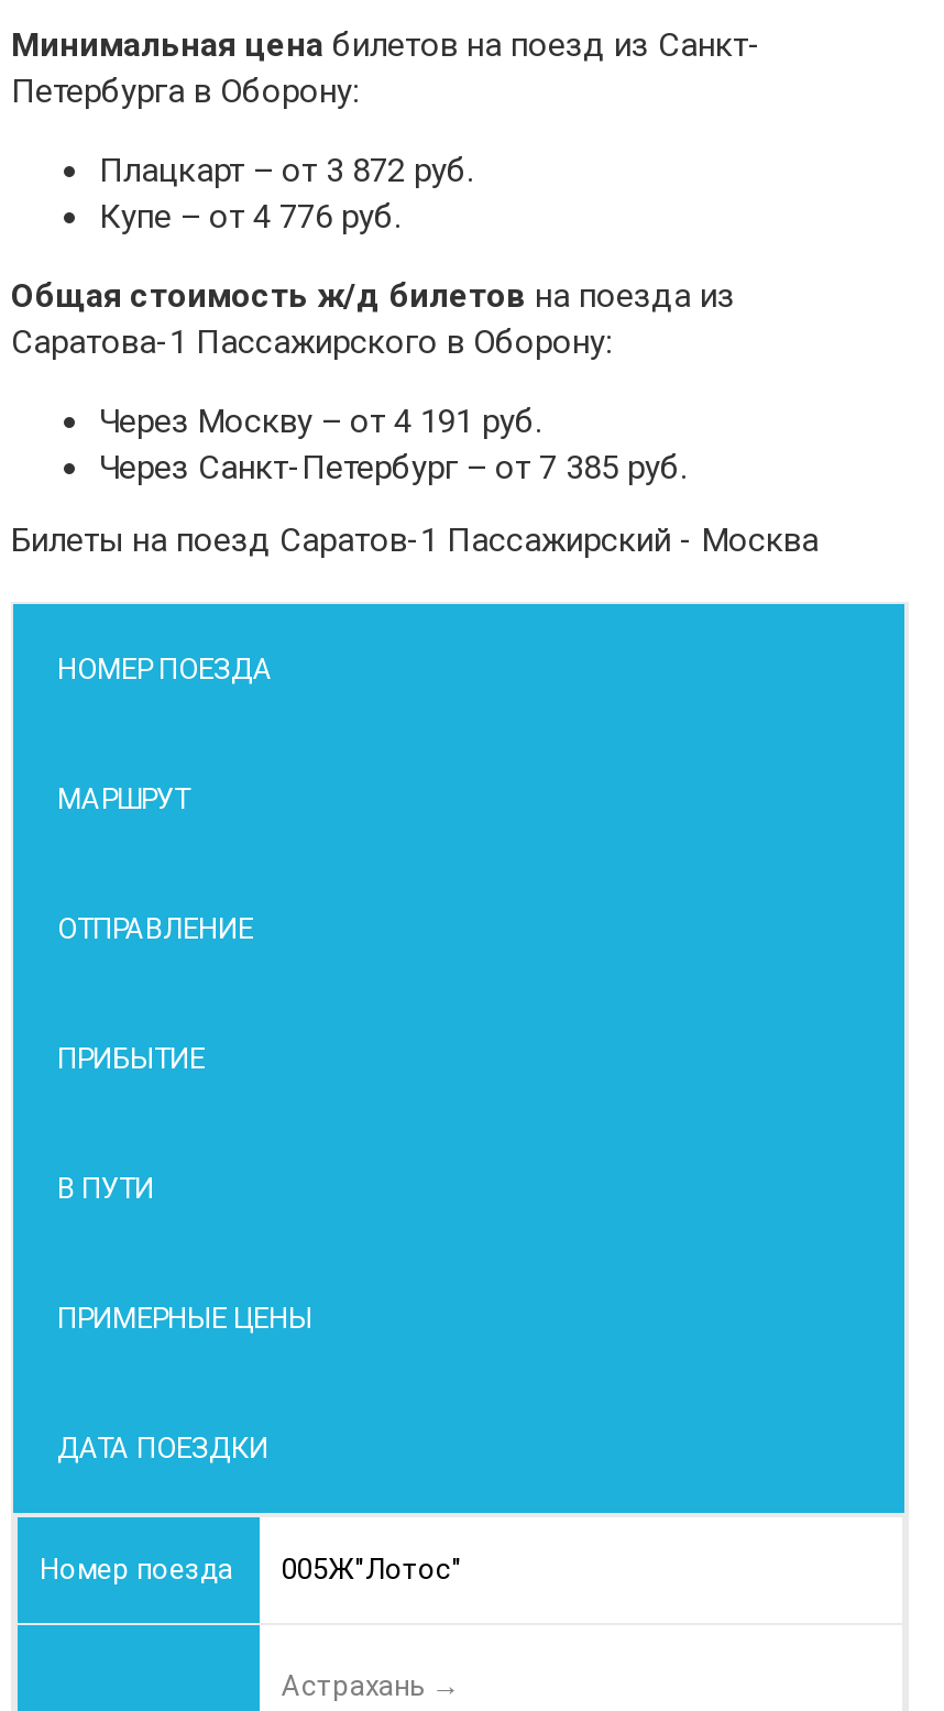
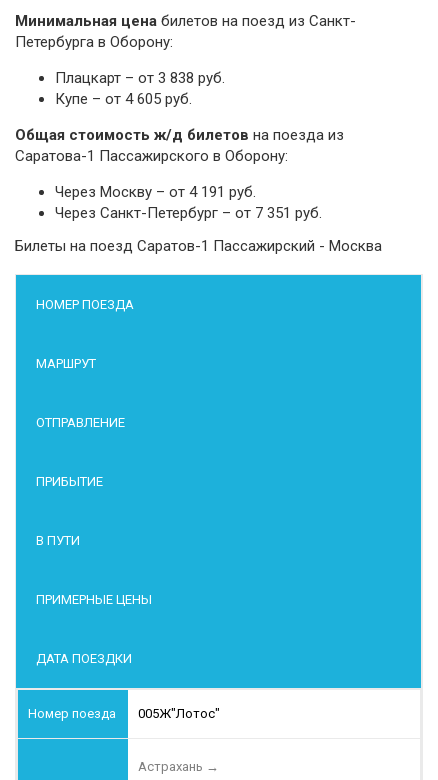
[99,150,473,190] Плацкарт – от 3 872 руб. -> [55,69,225,87] Плацкарт – от 3 838 руб.
[99,196,400,236] Купе – от 4 776 руб. -> [55,90,192,108] Купе – от 4 605 руб.
[99,447,687,487] Через Санкт-Петербург – от 7 385 руб. -> [55,204,322,222] Через Санкт-Петербург – от 7 351 руб.

